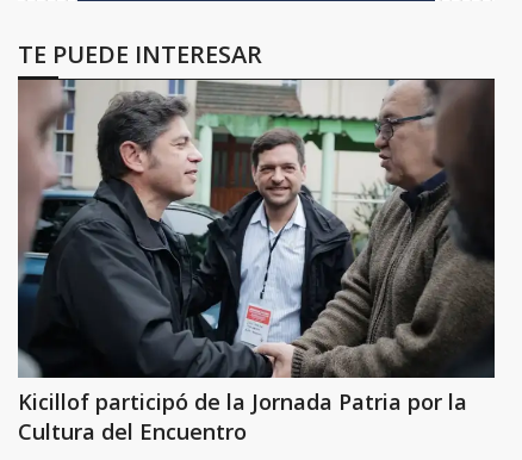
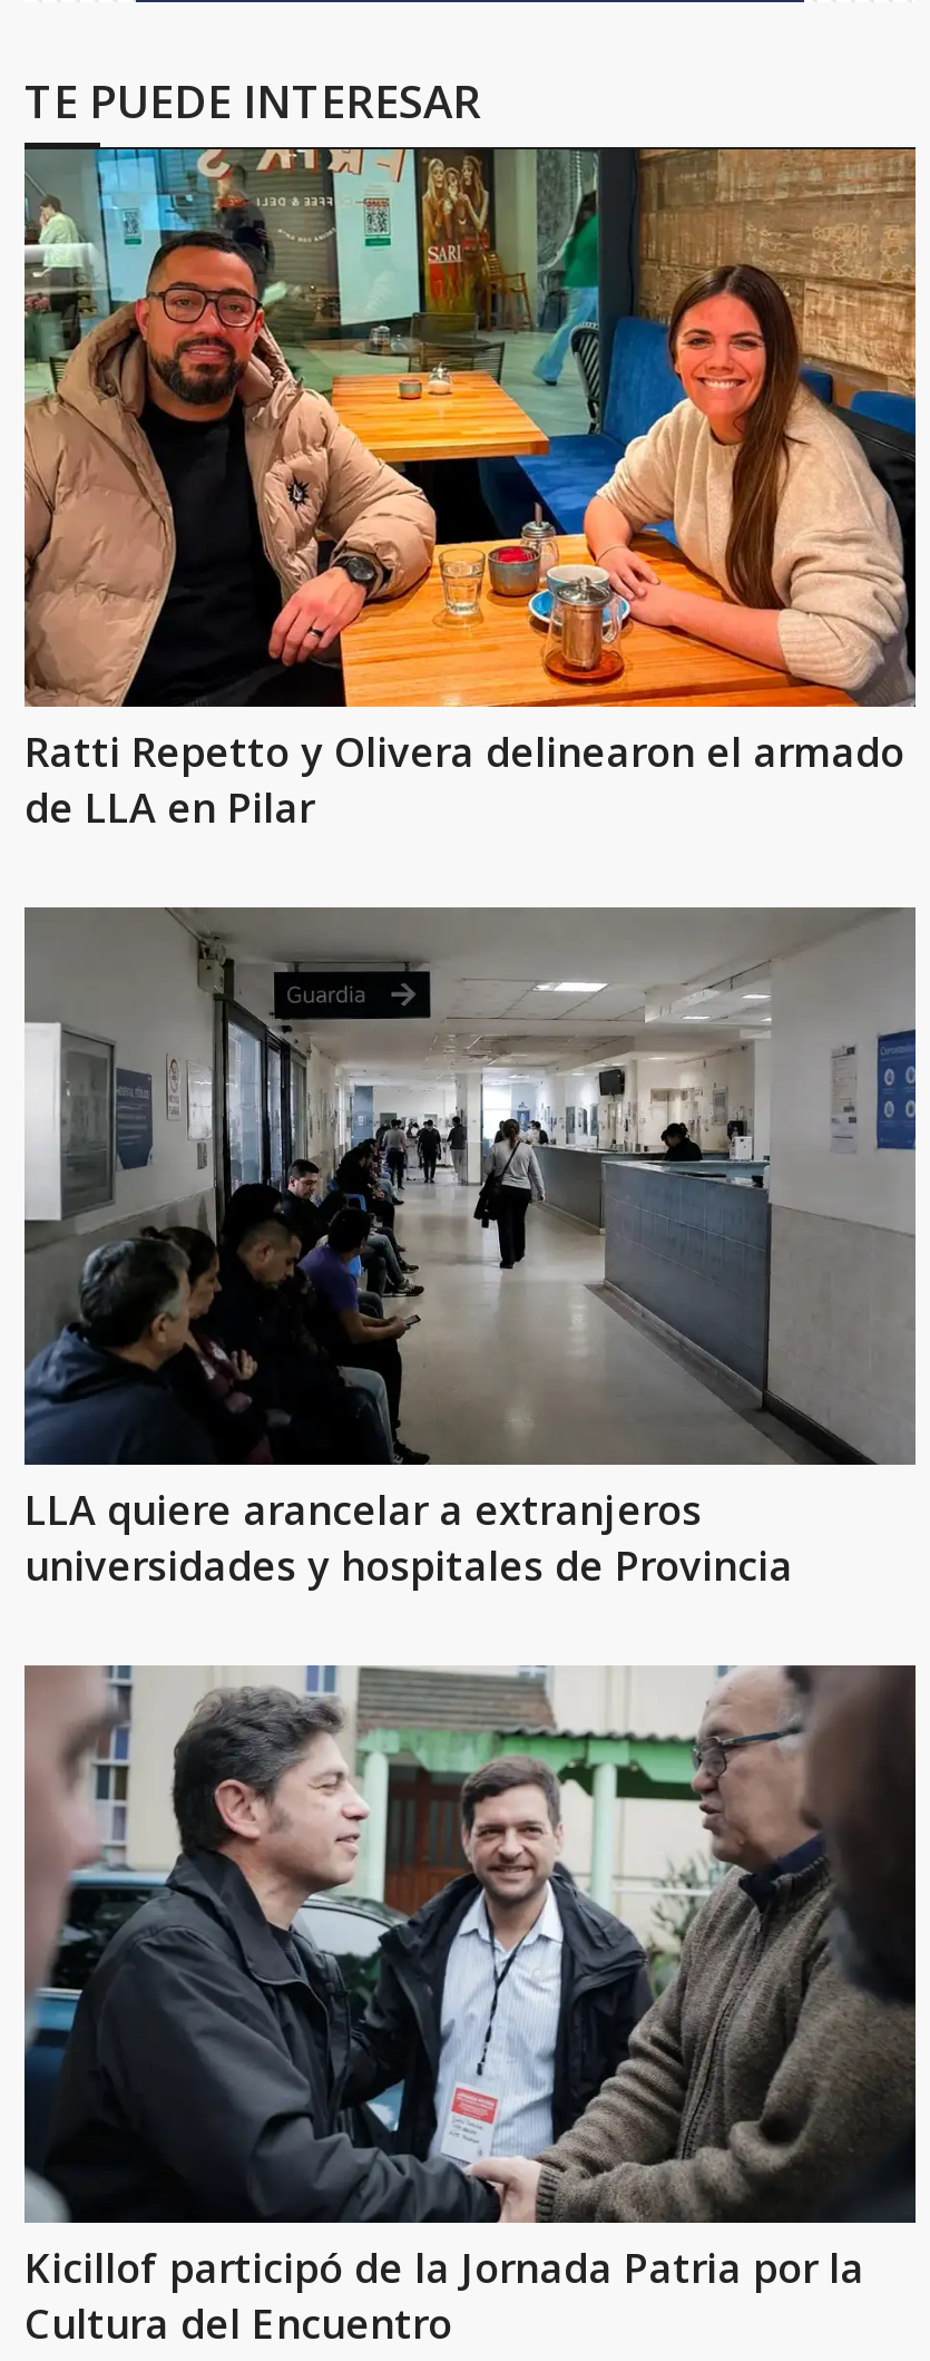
none -> [22,147,918,834] [image] | Ratti Repetto y Olivera delinearon el armado | de LLA en Pilar
none -> [22,905,918,1592] [image] | LLA quiere arancelar a extranjeros | universidades y hospitales de Provincia

